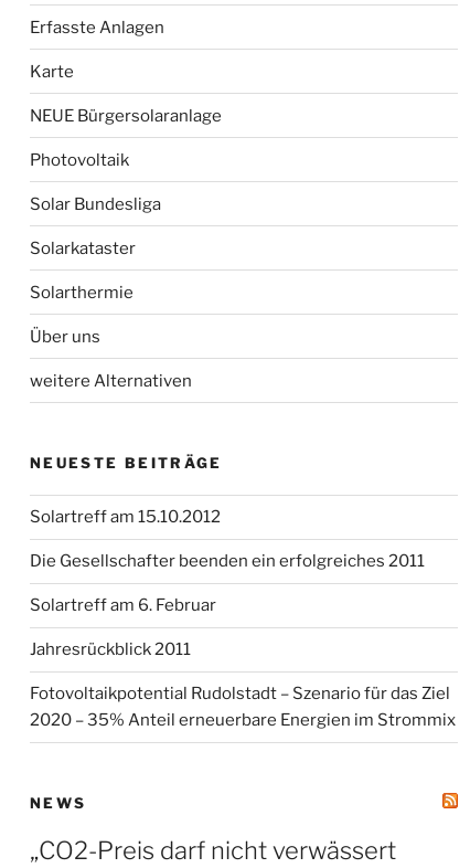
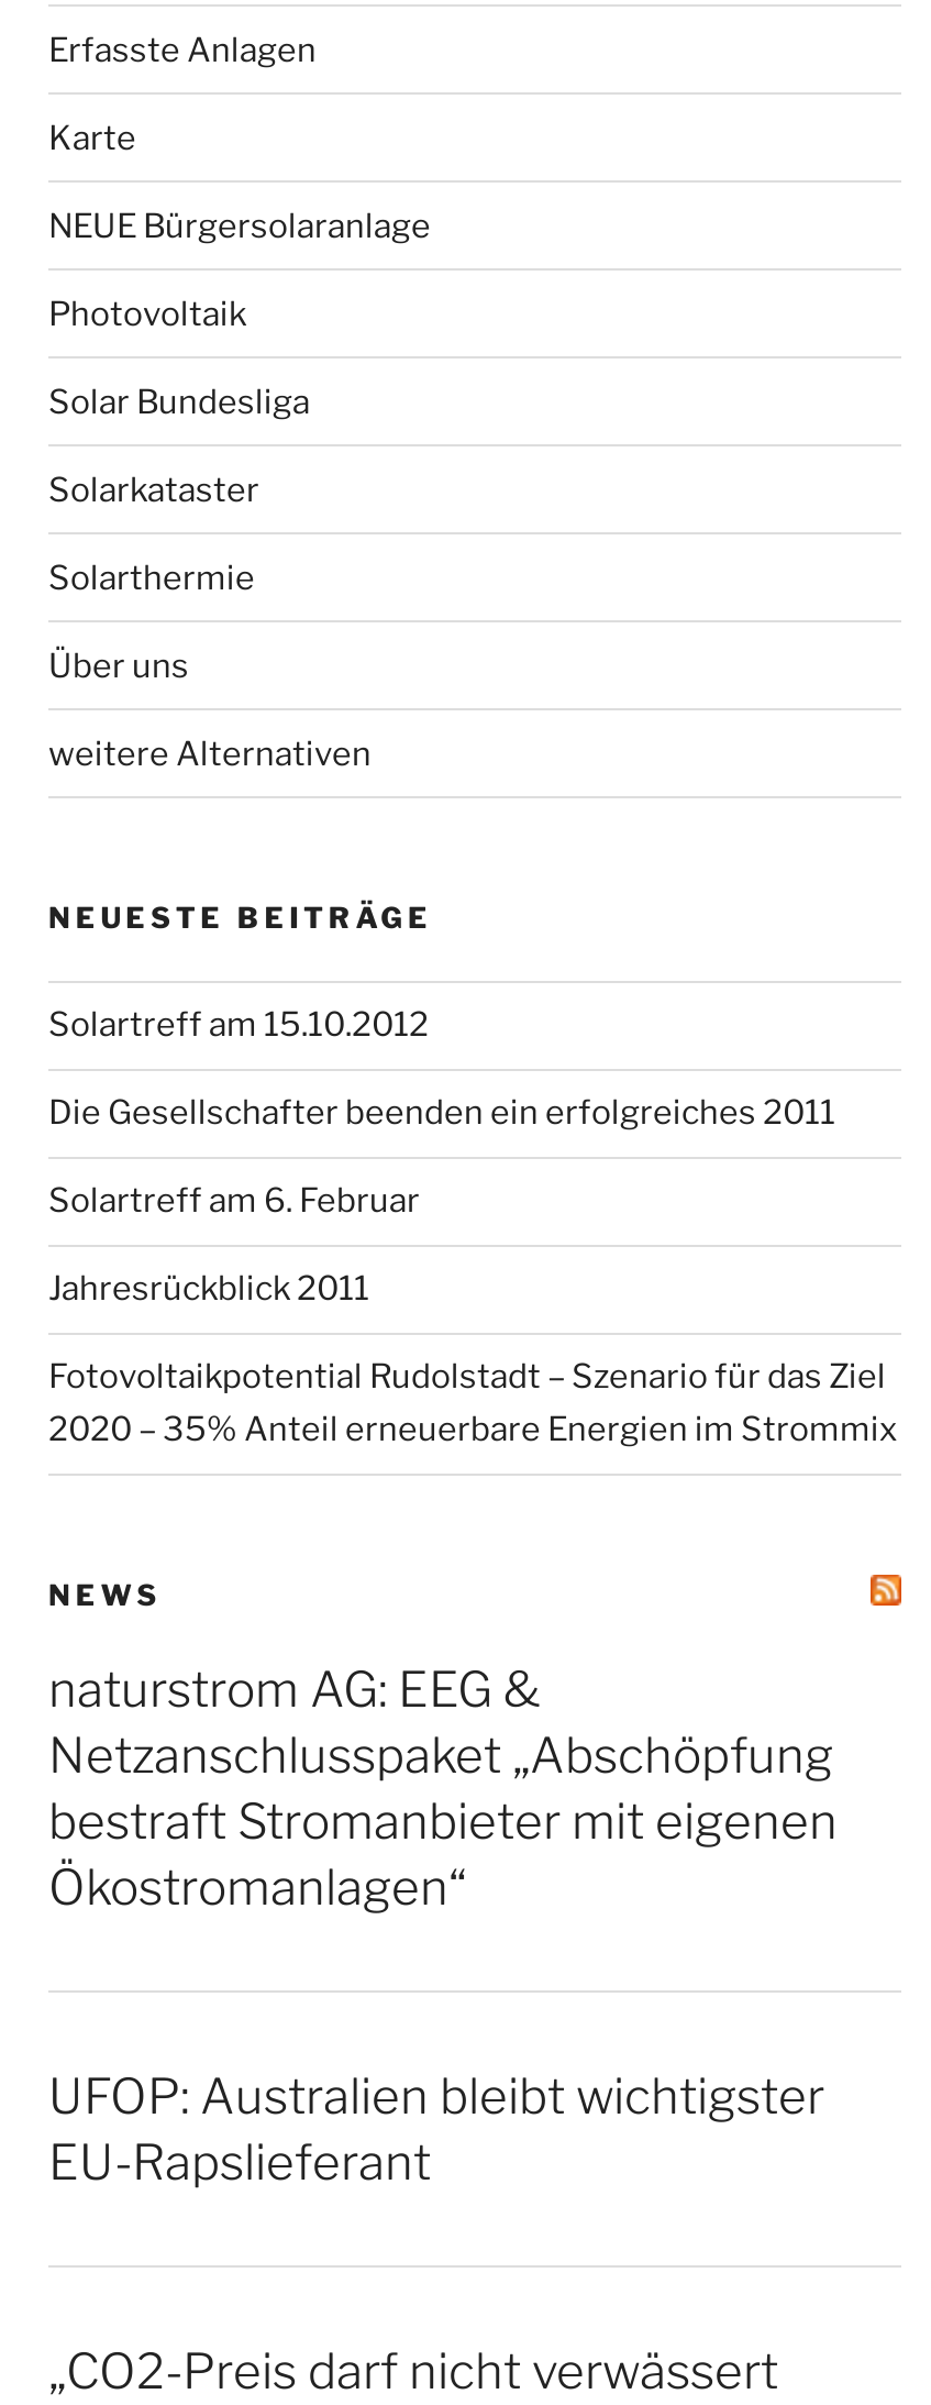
none -> [48,1661,838,1916] naturstrom AG: EEG & | Netzanschlusspaket „Abschöpfung | bestraft Stromanbieter mit eigenen | Ökostromanlagen“
none -> [48,2067,824,2190] UFOP: Australien bleibt wichtigster | EU-Rapslieferant

